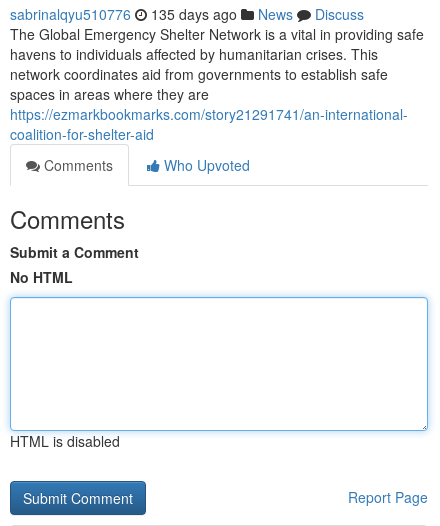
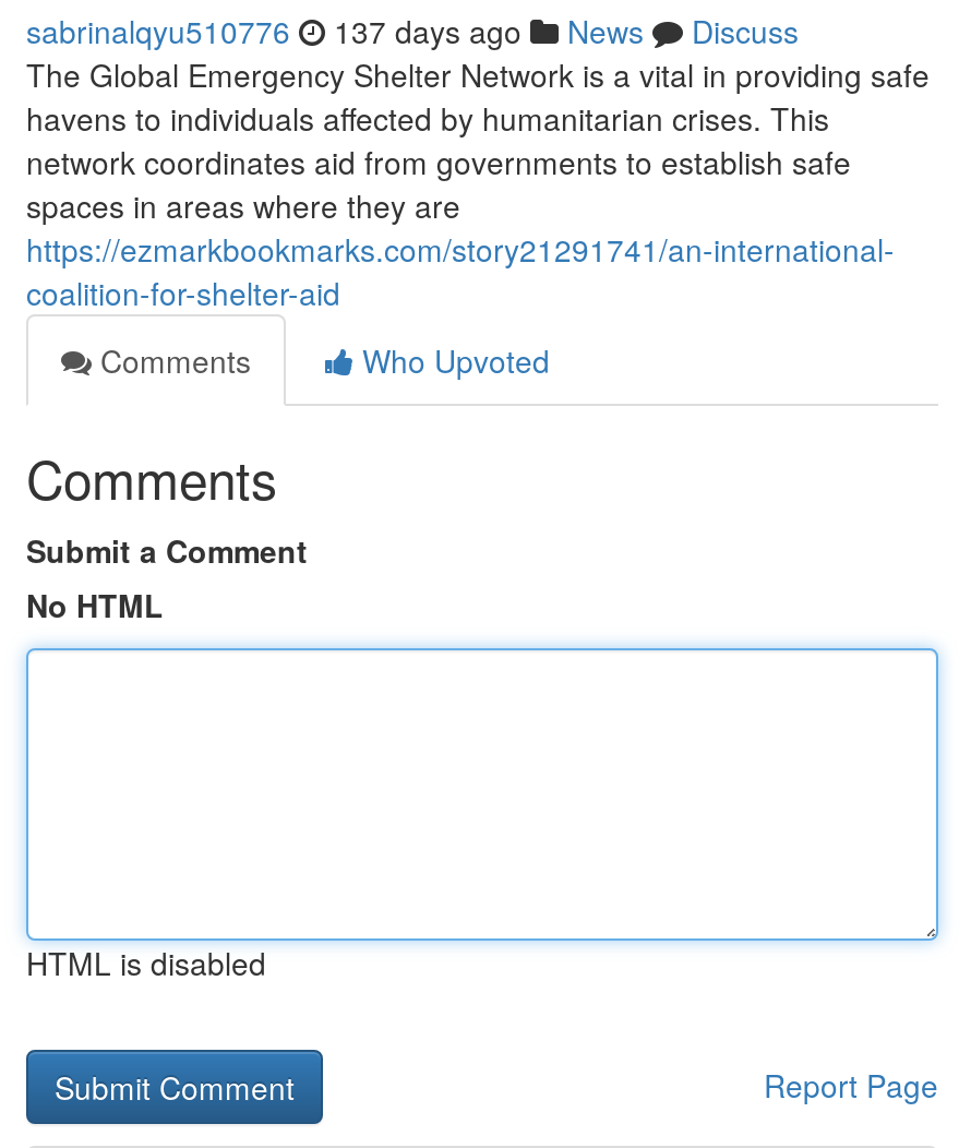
[10,4,364,24] sabrinalqyu510776 135 days ago News Discuss -> [26,9,799,52] sabrinalqyu510776 137 days ago News Discuss

